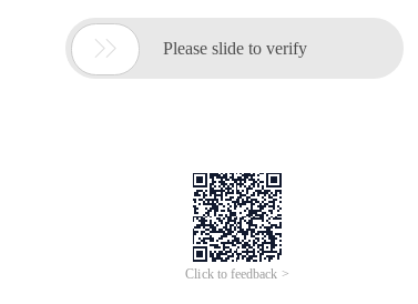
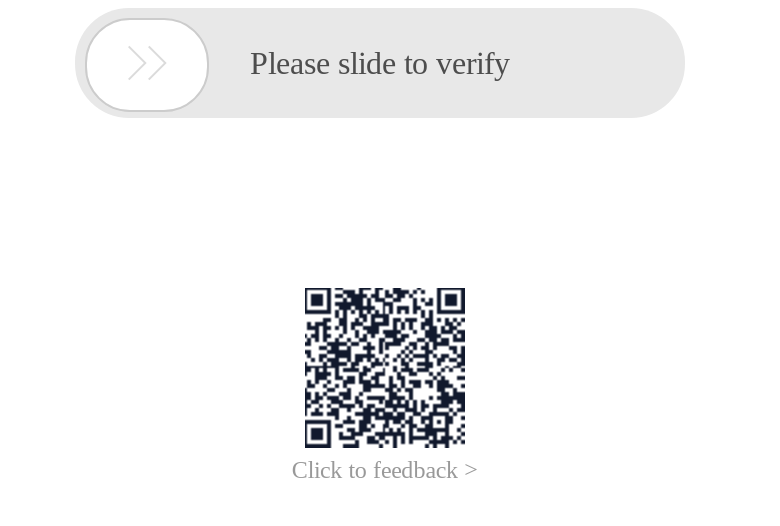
[193,172,283,263] [image] -> [305,286,467,450] [image]

